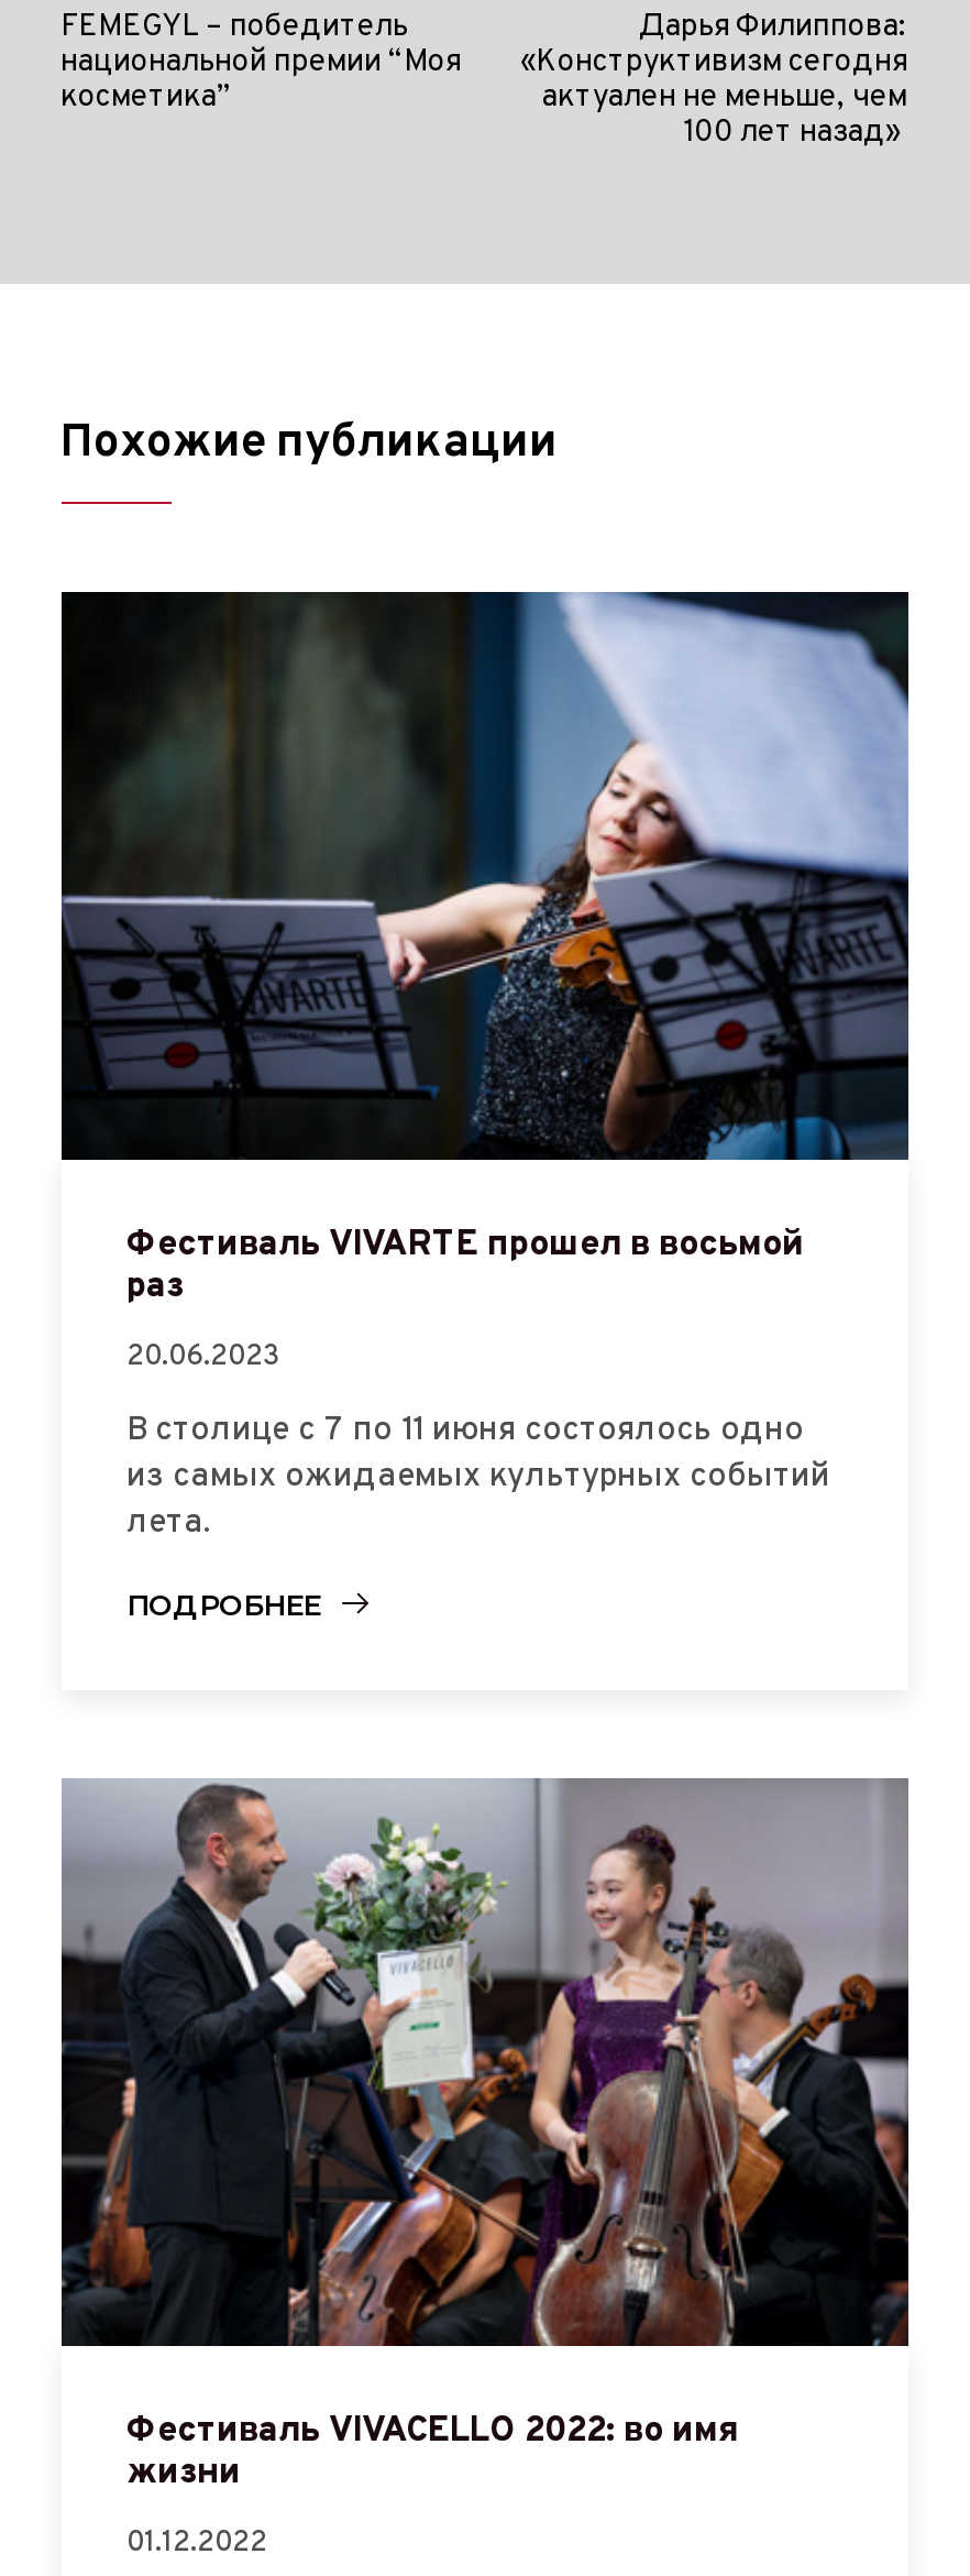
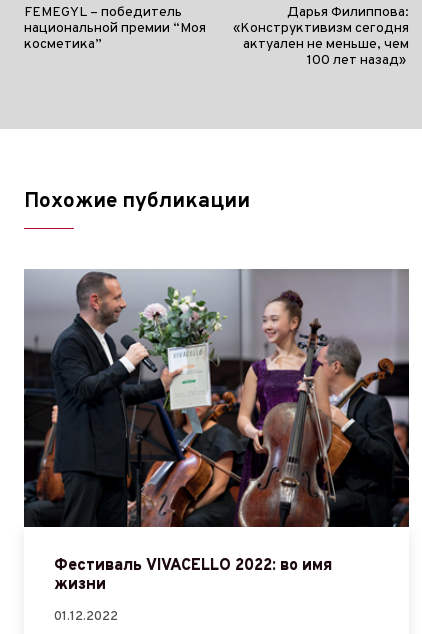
[62,590,908,1622] [image] | Фестиваль VIVARTE прошел в восьмой | раз | 20.06.2023 | В столице с 7 по 11 июня состоялось одно | из самых ожидаемых культурных событий | лета. | ПОДРОБНЕЕ -> none

